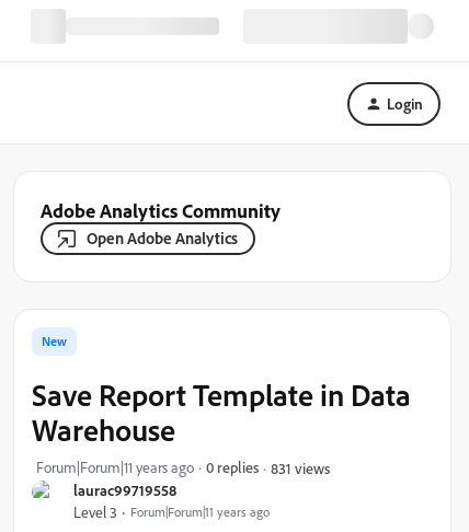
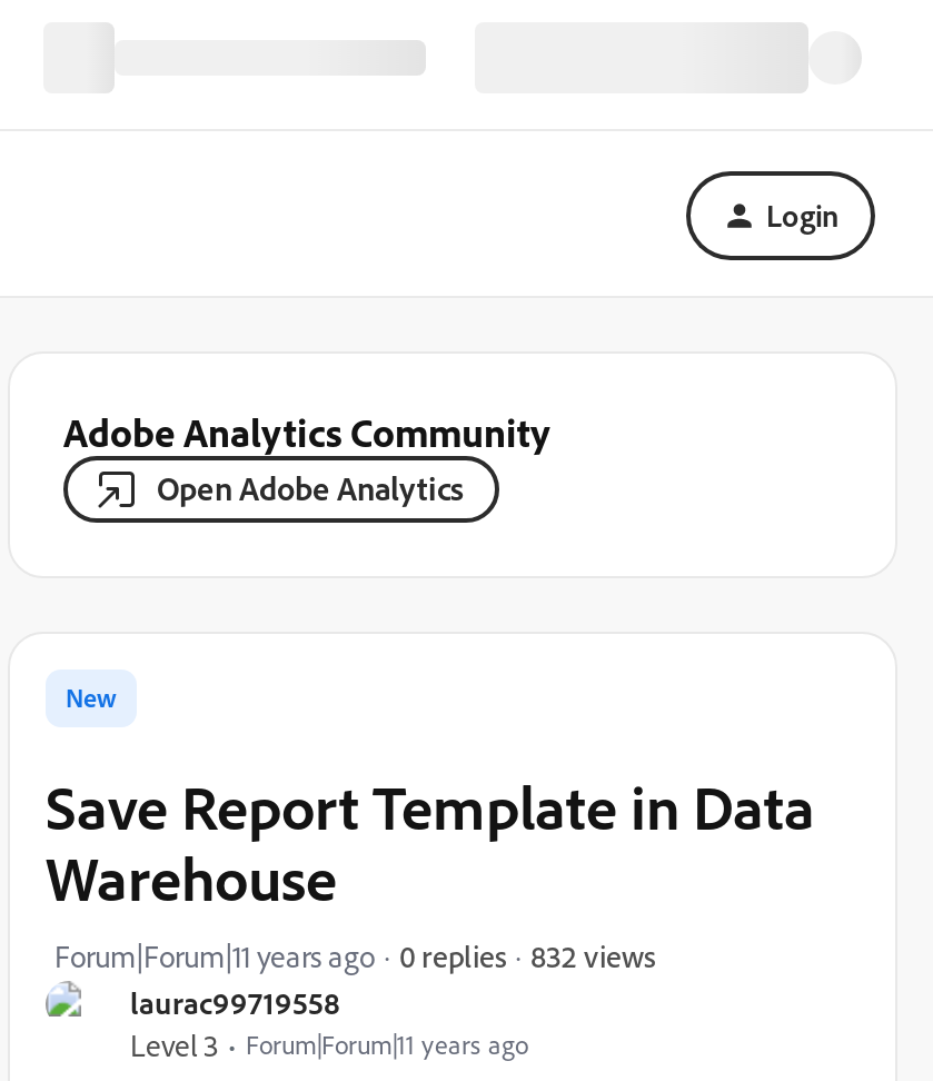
[271,458,330,477] 831 views -> [530,935,655,973] 832 views

